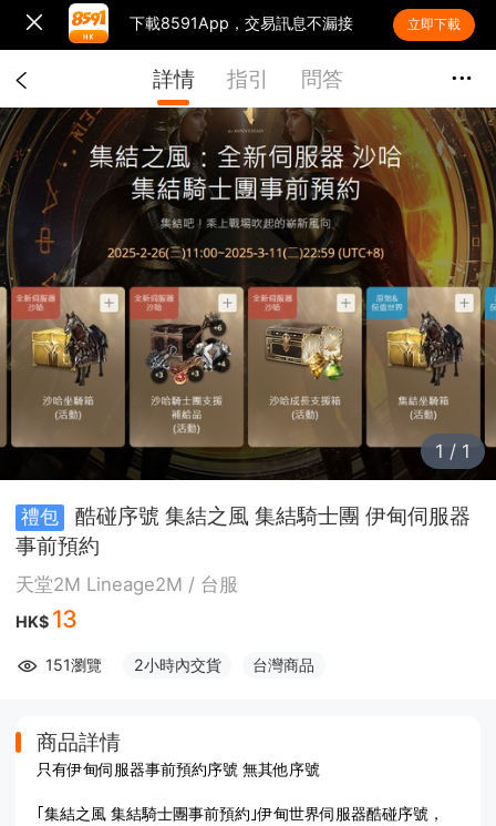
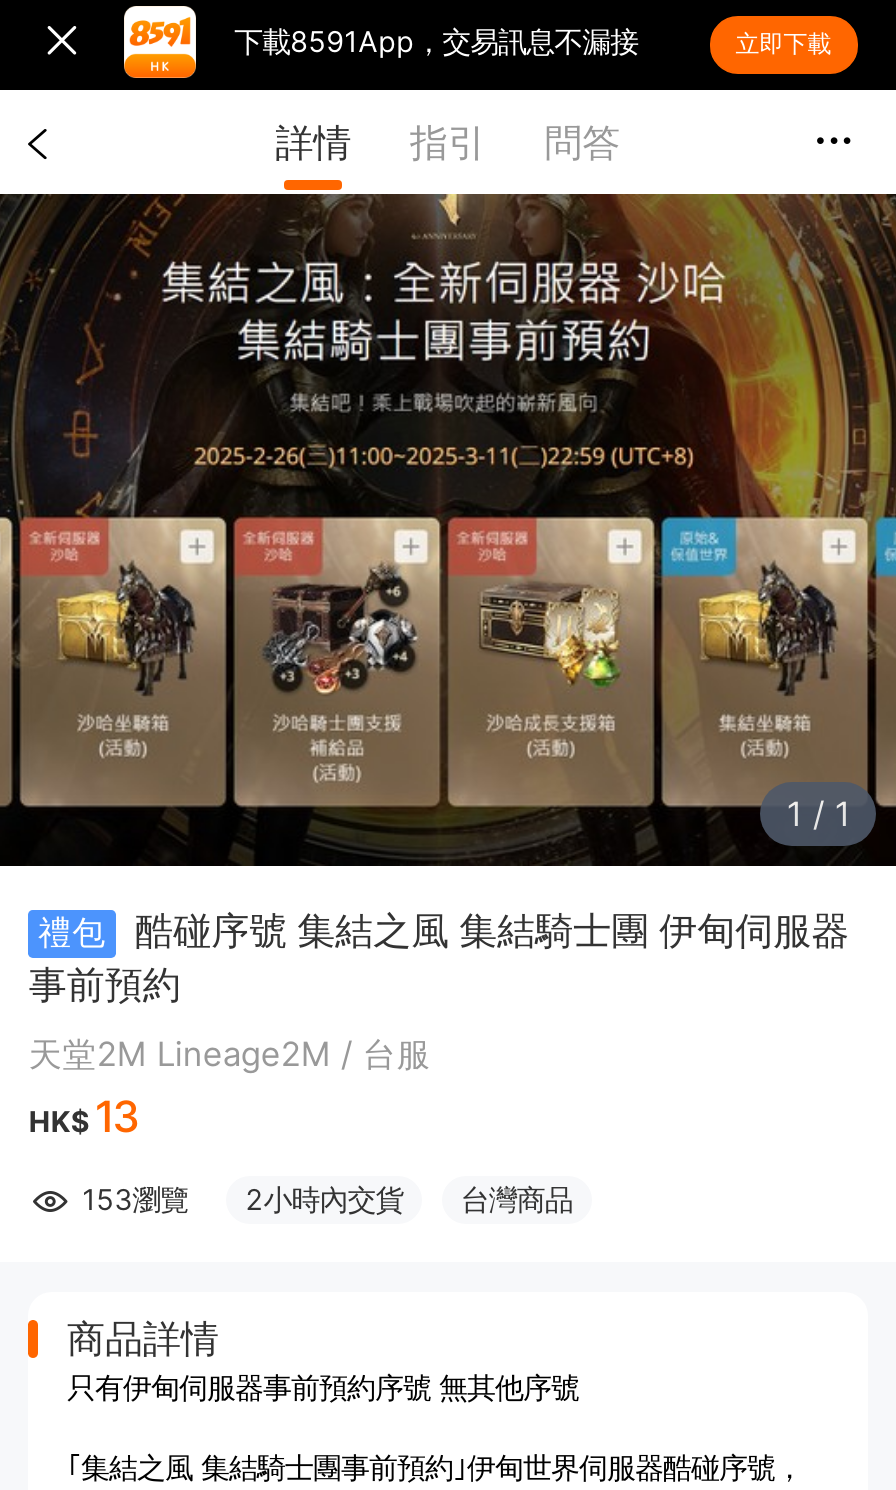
[46,656,315,674] 151瀏覽 2小時內交貨 台灣商品 -> [82,1183,573,1217] 153瀏覽 2小時內交貨 台灣商品

